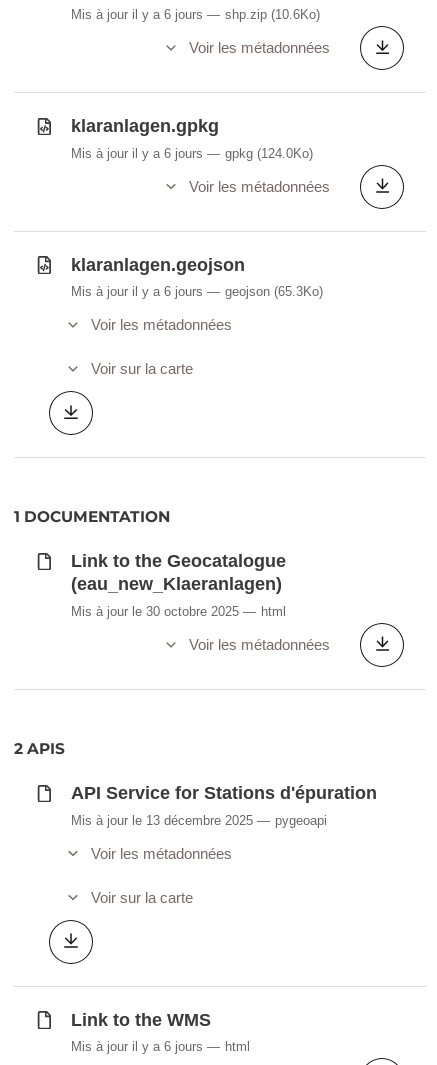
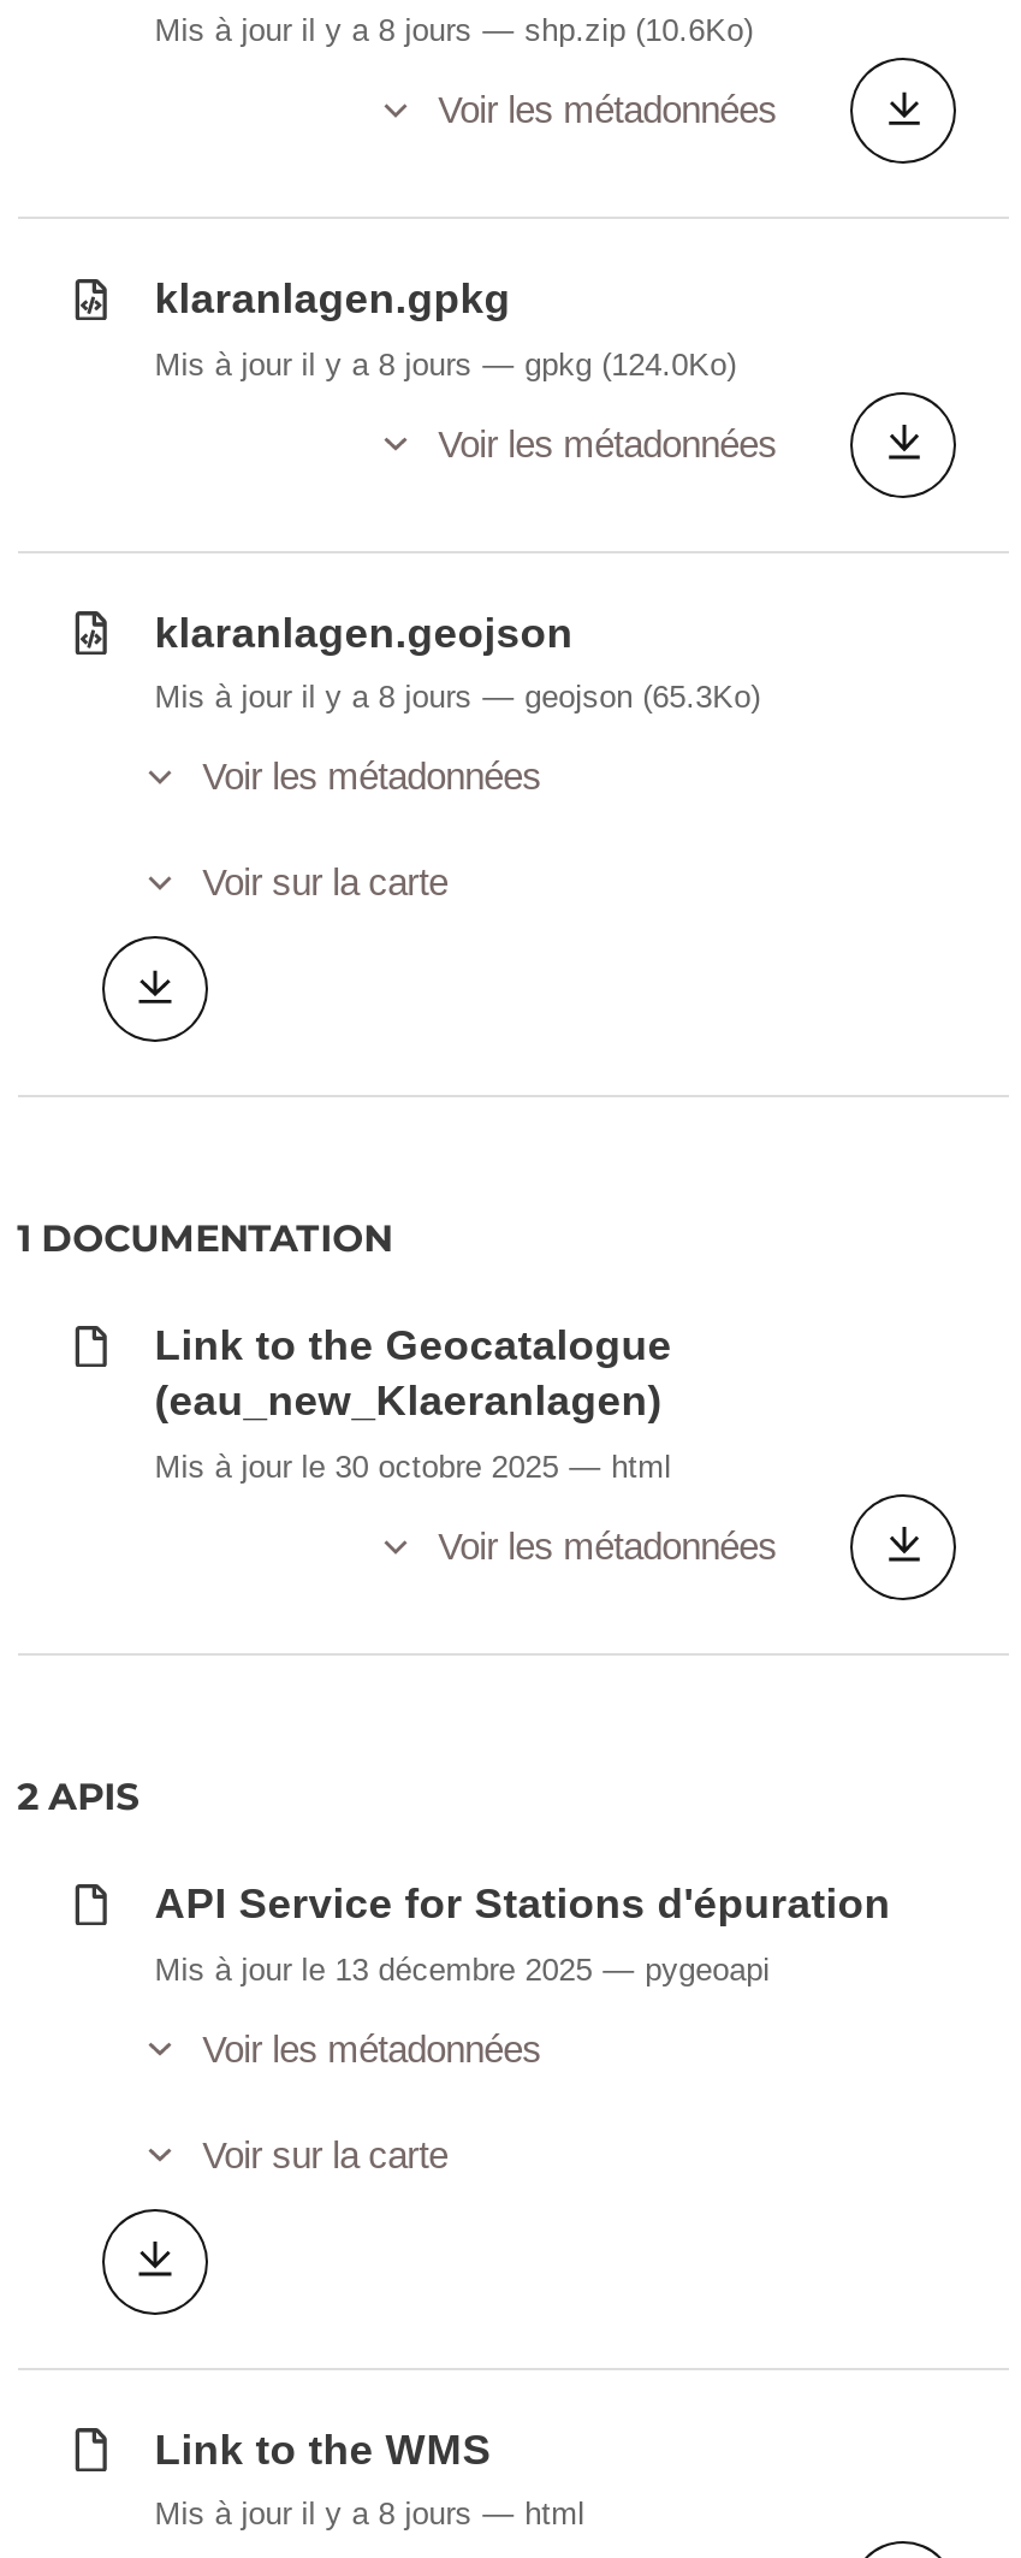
[71,7,203,22] Mis à jour il y a 6 jours -> [155,13,472,49] Mis à jour il y a 8 jours
[71,146,203,161] Mis à jour il y a 6 jours -> [155,346,472,382] Mis à jour il y a 8 jours
[71,284,203,299] Mis à jour il y a 6 jours -> [155,679,472,715] Mis à jour il y a 8 jours
[71,1039,203,1054] Mis à jour il y a 6 jours -> [155,2495,472,2531] Mis à jour il y a 8 jours

